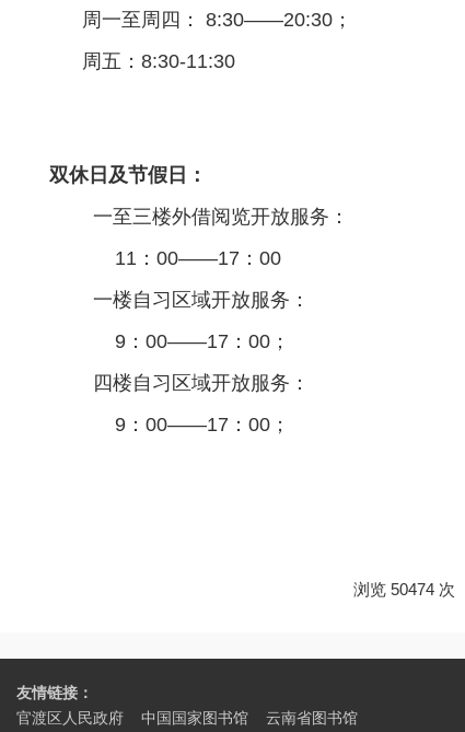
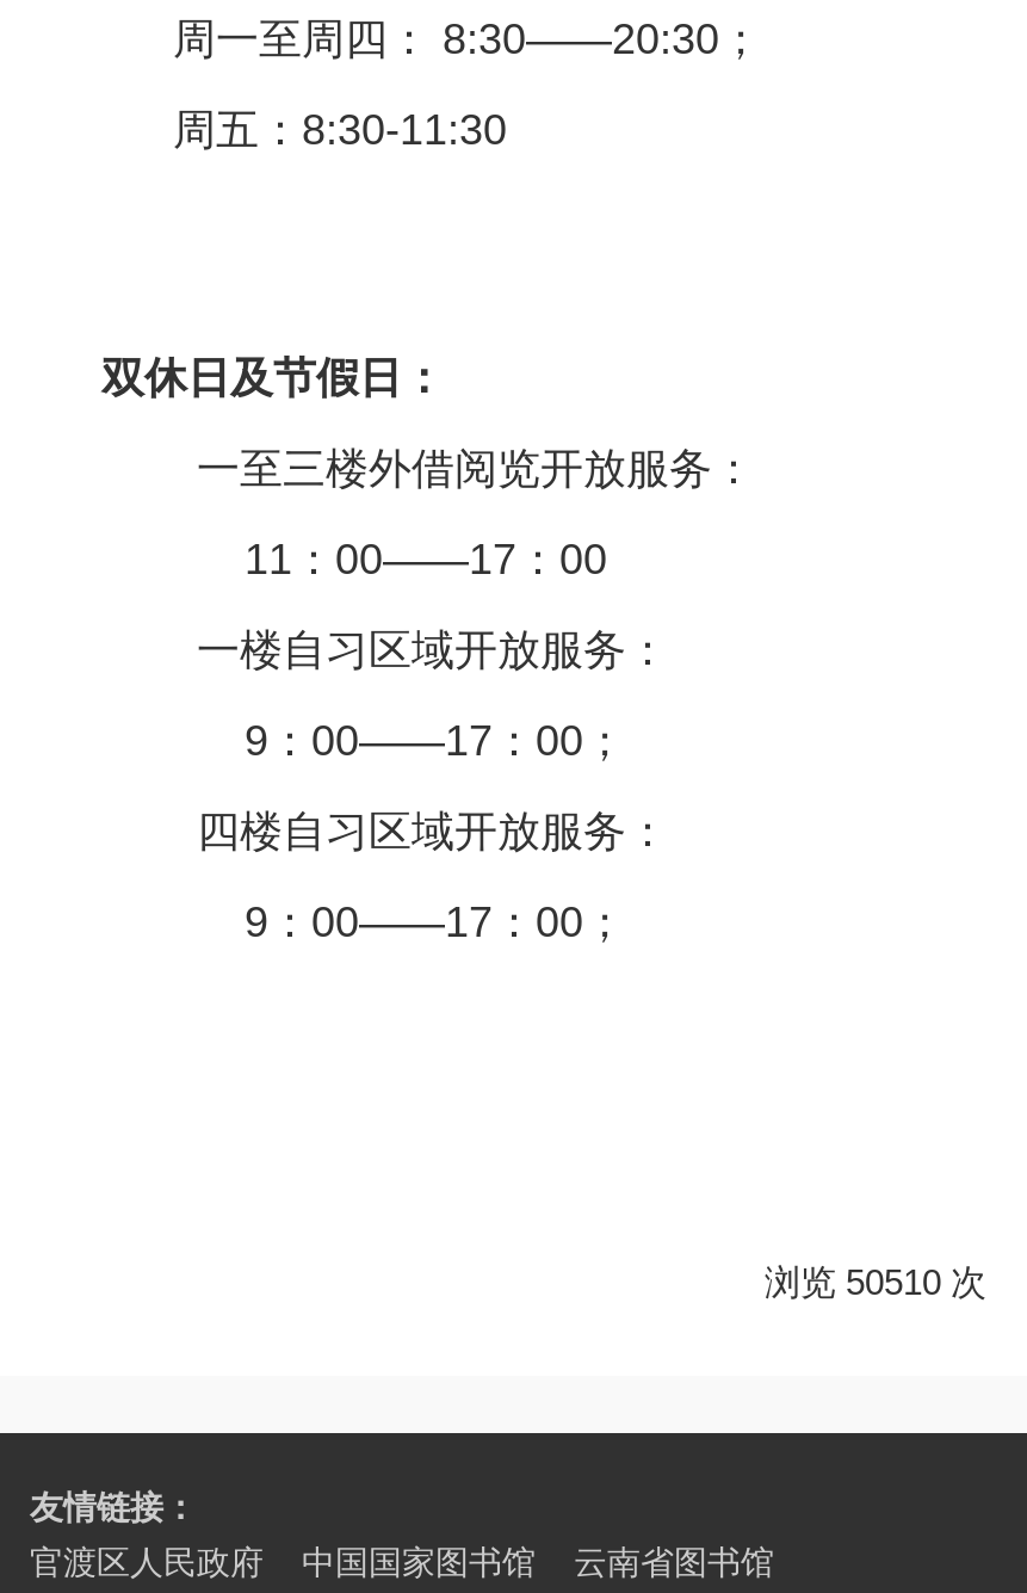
[353,580,455,599] 浏览 50474 次 -> [765,1262,986,1303] 浏览 50510 次

